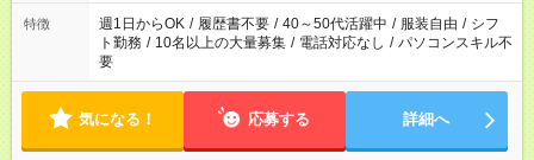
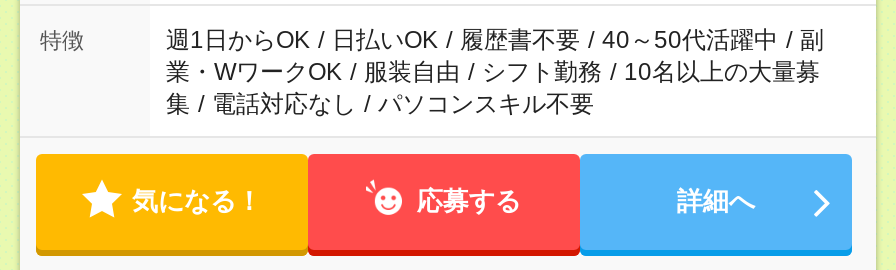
[99,15,513,70] 週1日からOK / 履歴書不要 / 40～50代活躍中 / 服装自由 / シフ | ト勤務 / 10名以上の大量募集 / 電話対応なし / パソコンスキル不 | 要 -> [166,26,824,118] 週1日からOK / 日払いOK / 履歴書不要 / 40～50代活躍中 / 副 | 業・WワークOK / 服装自由 / シフト勤務 / 10名以上の大量募 | 集 / 電話対応なし / パソコンスキル不要

